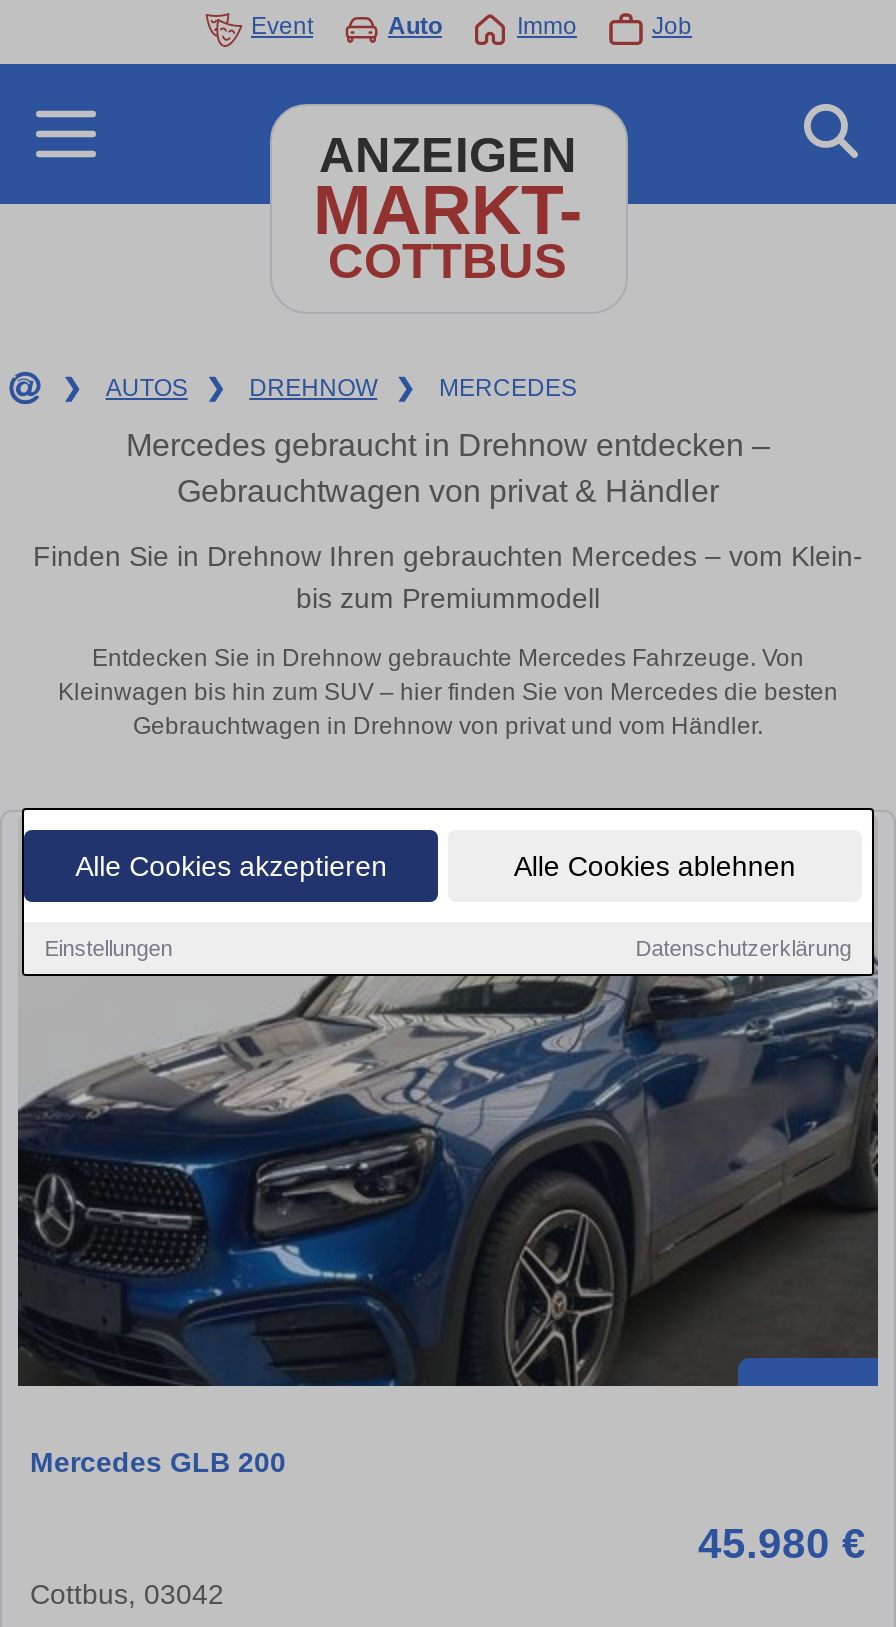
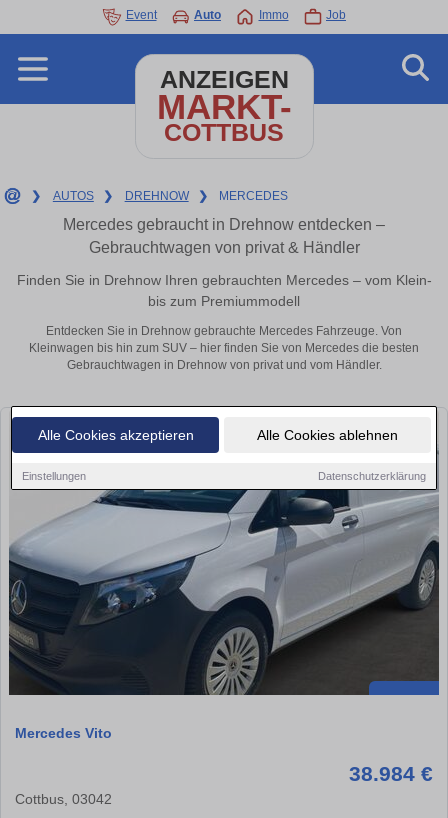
[18,960,878,1478] [image] | Mercedes GLB 200 -> [9,489,439,741] [image] | Mercedes Vito
[698,1520,866,1566] 45.980 € -> [349,762,433,785] 38.984 €

